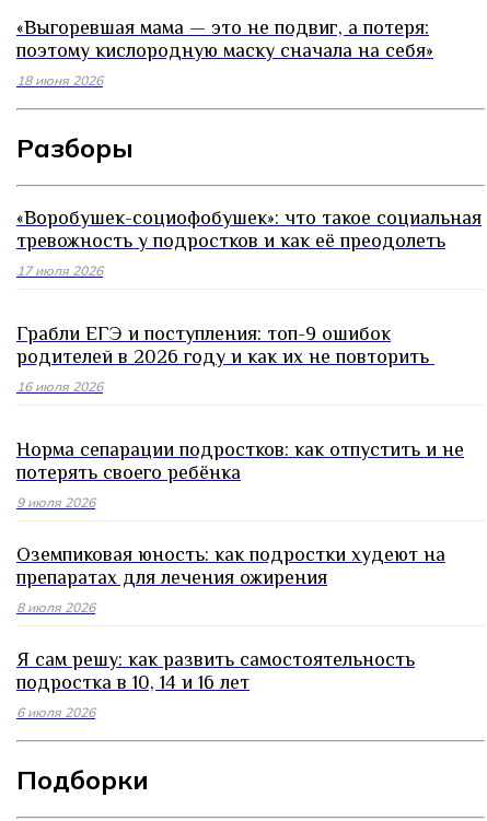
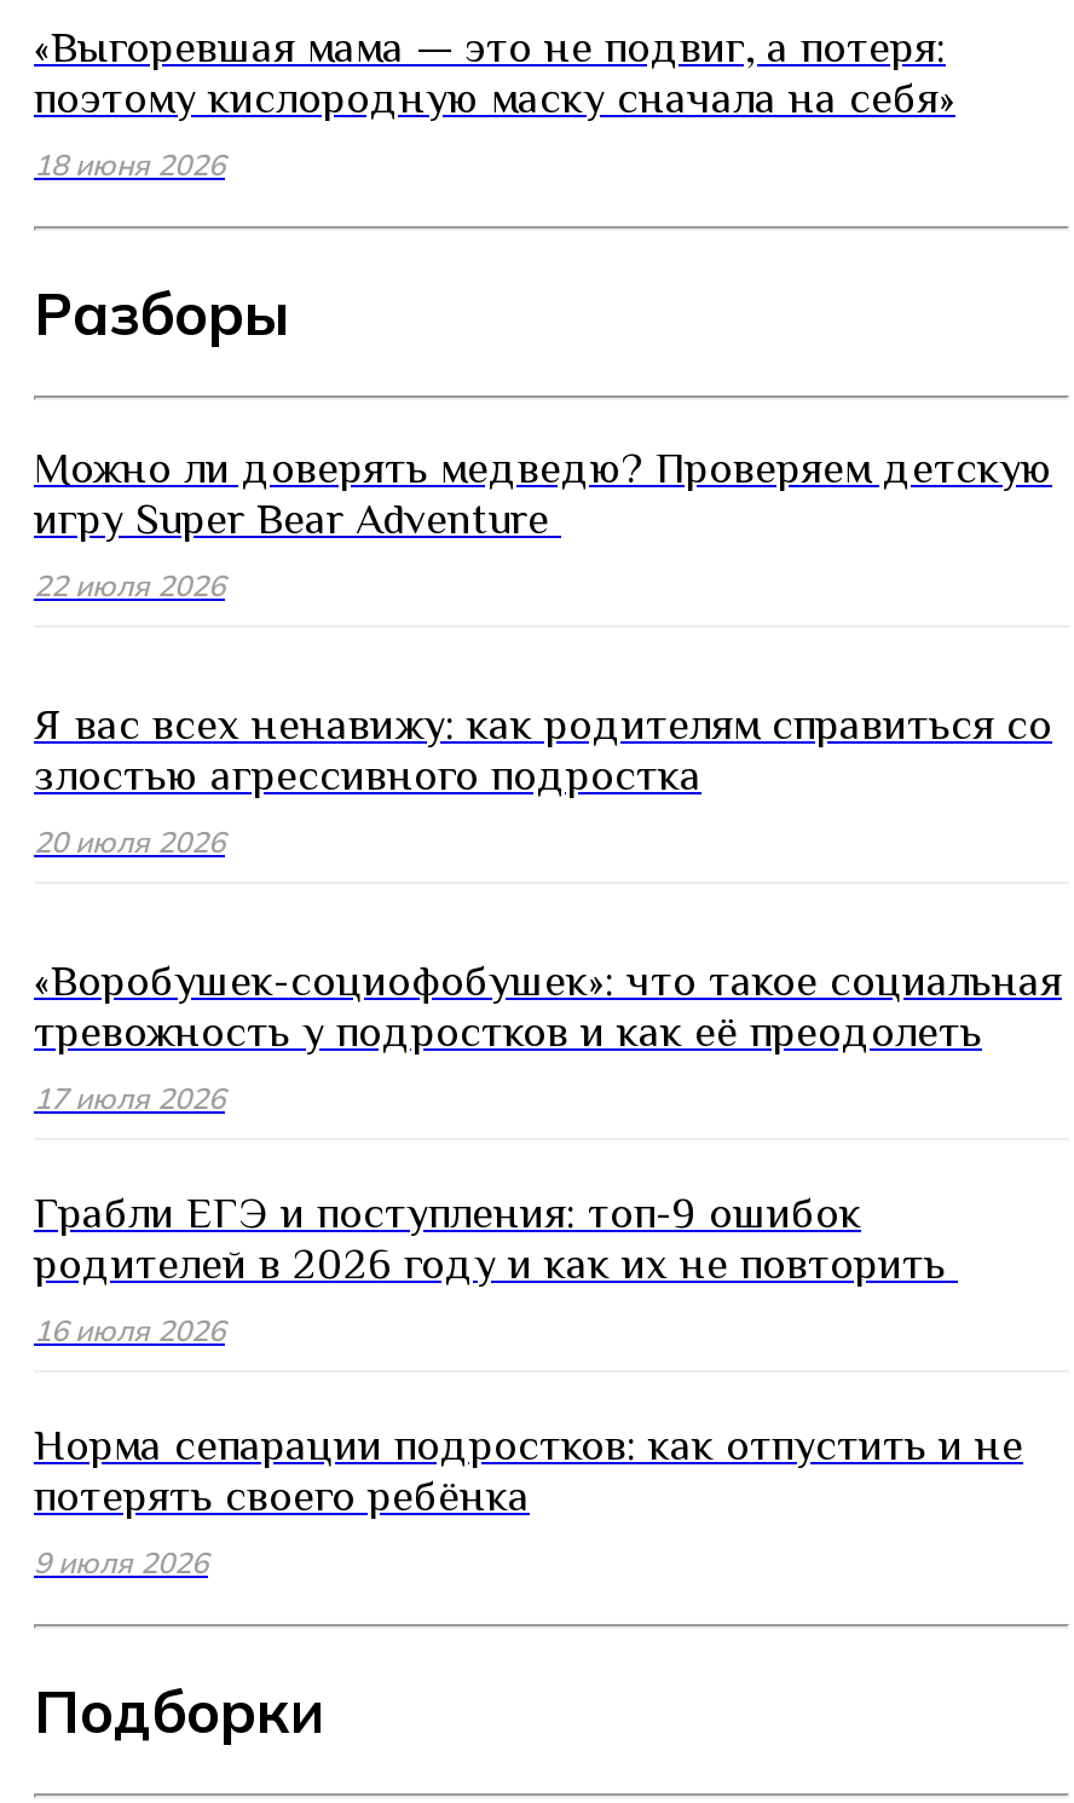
none -> [34,444,1052,860] Можно ли доверять медведю? Проверяем детскую | игру Super Bear Adventure | 22 июля 2026 | Я вас всех ненавижу: как родителям справиться со | злостью агрессивного подростка | 20 июля 2026
moved [16,207,482,279] -> [34,956,1062,1116]: «Воробушек-социофобушек»: что такое социальная | тревожность у подростков и как её преодолеть | 17 июля 2026
moved [16,322,434,395] -> [34,1188,958,1348]: Грабли ЕГЭ и поступления: топ-9 ошибок | родителей в 2026 году и как их не повторить | 16 июля 2026
moved [16,438,464,510] -> [34,1421,1023,1580]: Норма сепарации подростков: как отпустить и не | потерять своего ребёнка | 9 июля 2026
[16,543,445,720] Оземпиковая юность: как подростки худеют на | препаратах для лечения ожирения | 8 июля 2026 | Я сам решу: как развить самостоятельность | подростка в 10, 14 и 16 лет | 6 июля 2026 -> none

